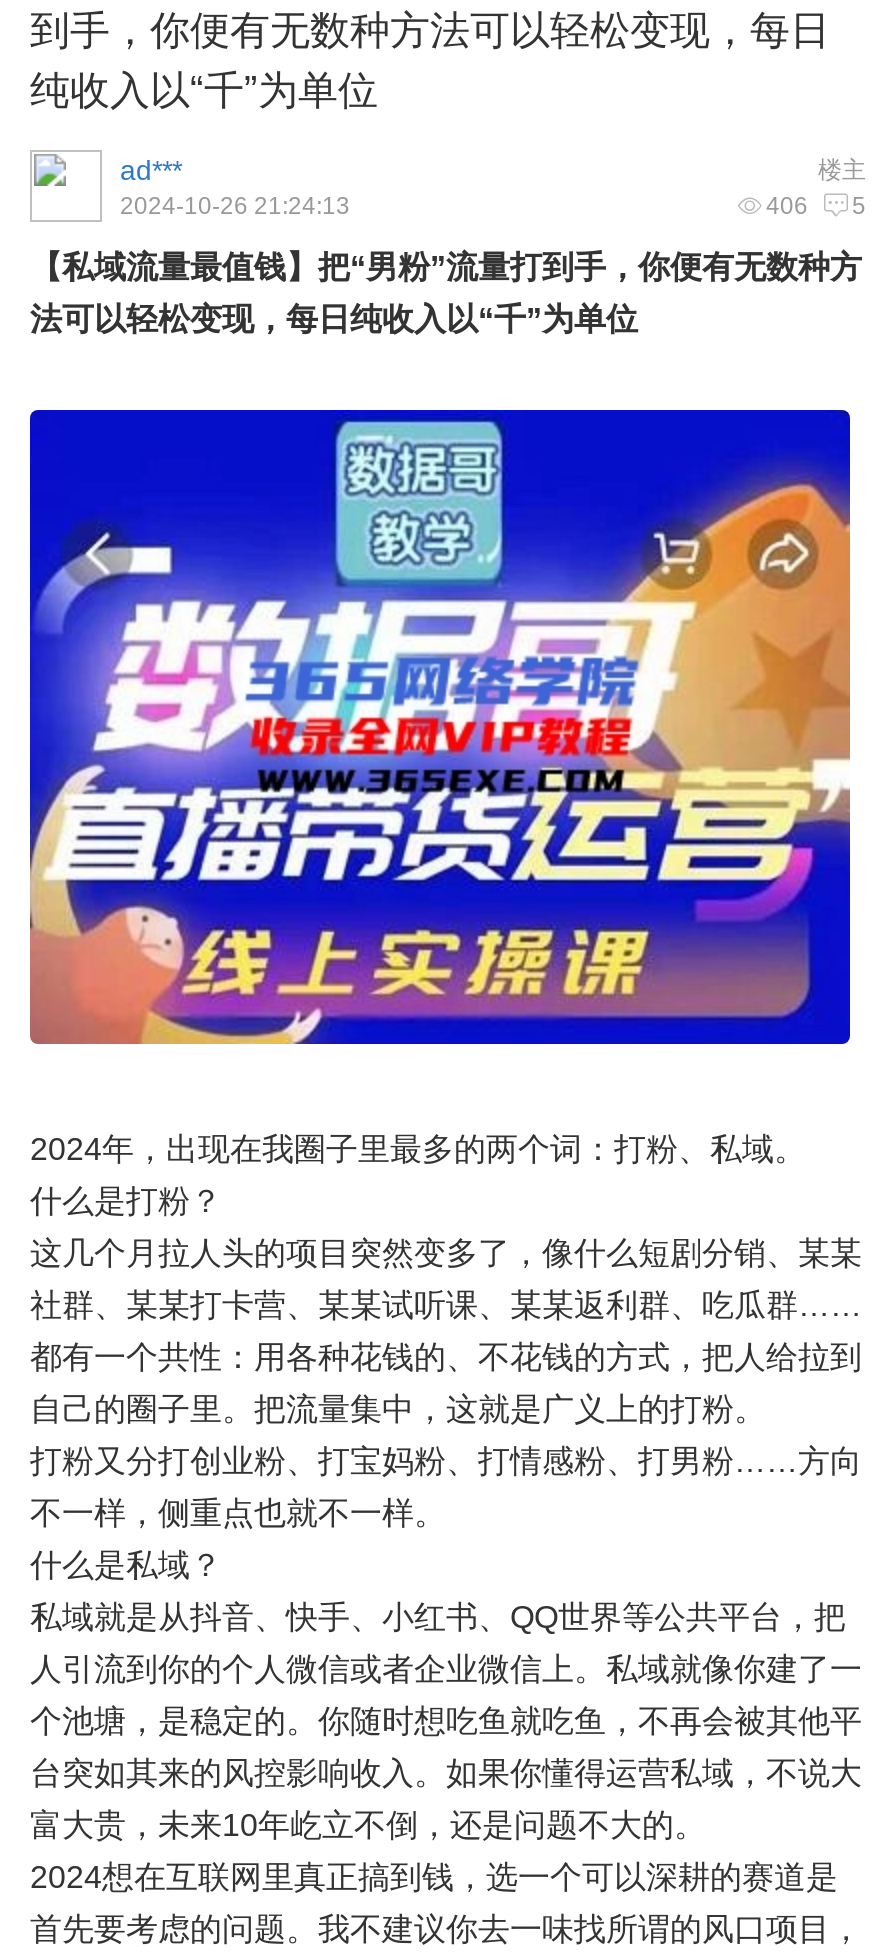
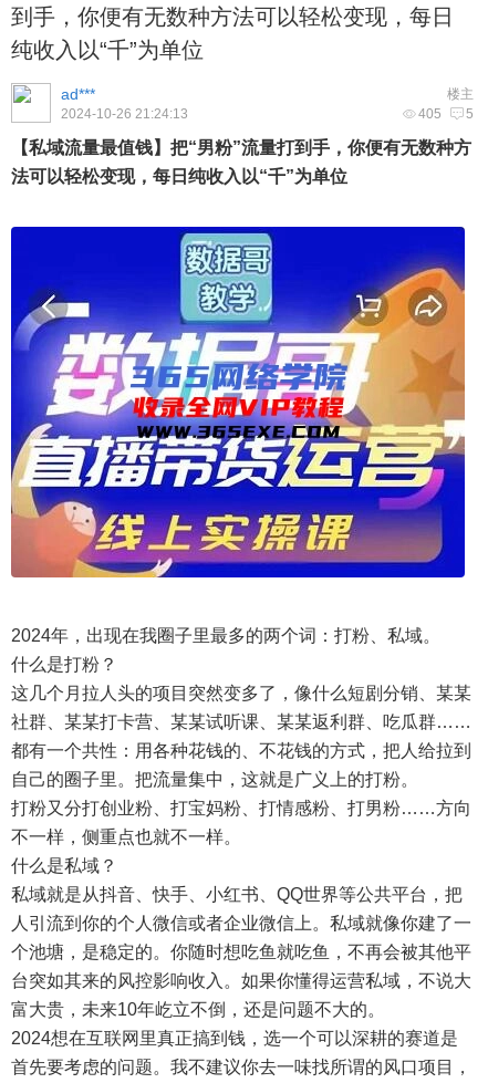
[766,192,866,220] 406 5 -> [418,106,474,122] 405 5

